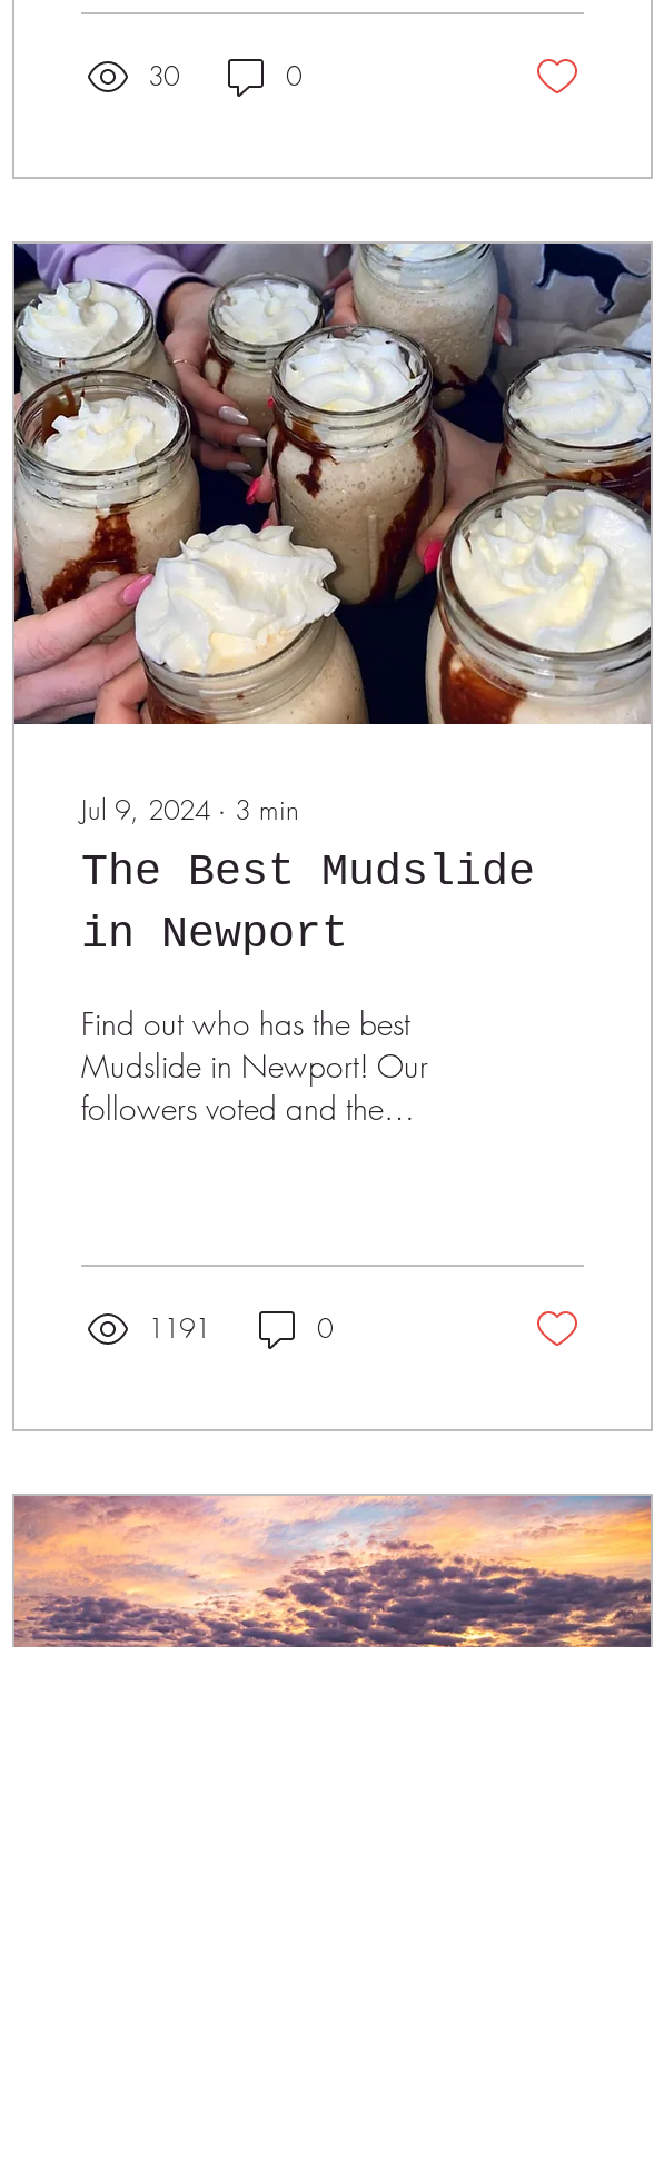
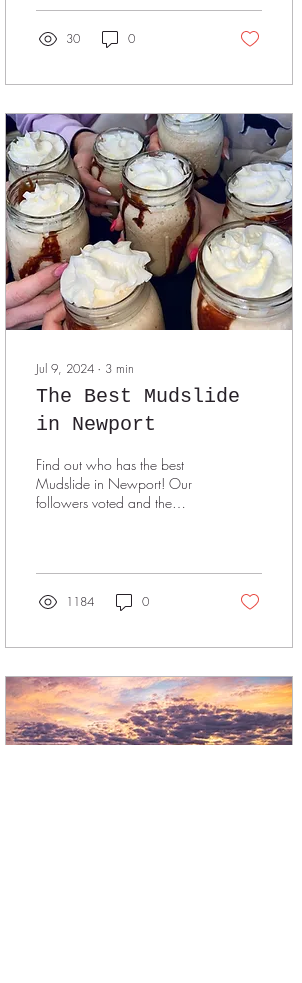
[148,1309,210,1347] 1191 -> [66,593,94,610] 1184

